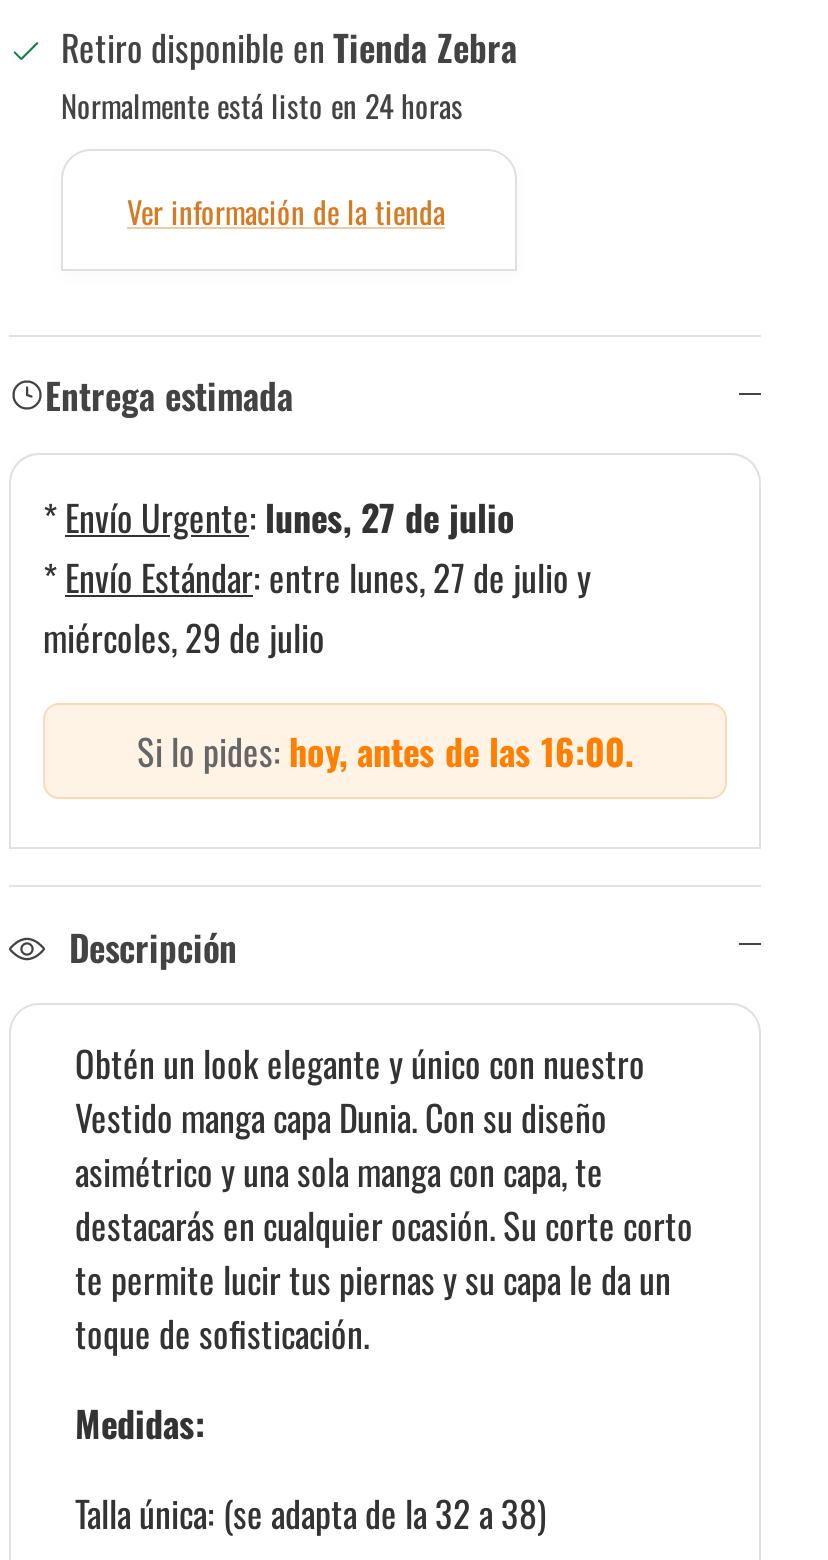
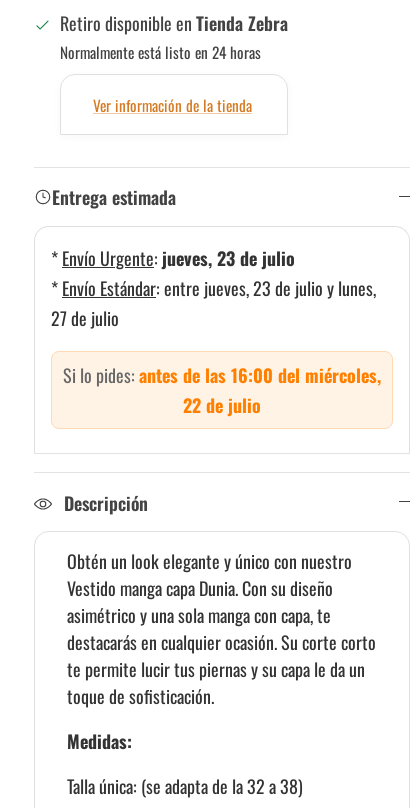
[43,491,591,663] * Envío Urgente: lunes, 27 de julio | * Envío Estándar: entre lunes, 27 de julio y | miércoles, 29 de julio -> [51,245,376,331] * Envío Urgente: jueves, 23 de julio | * Envío Estándar: entre jueves, 23 de julio y lunes, | 27 de julio
[137,725,633,777] Si lo pides: hoy, antes de las 16:00. -> [63,362,381,418] Si lo pides: antes de las 16:00 del miércoles, | 22 de julio

